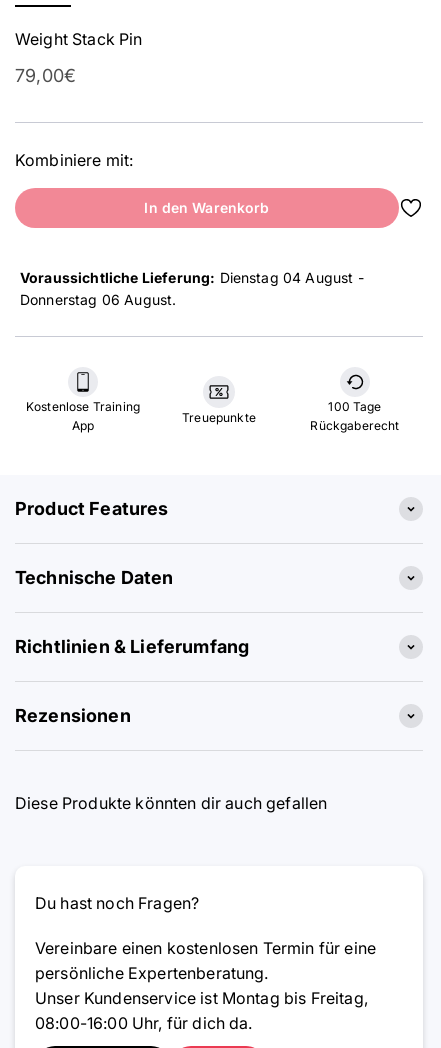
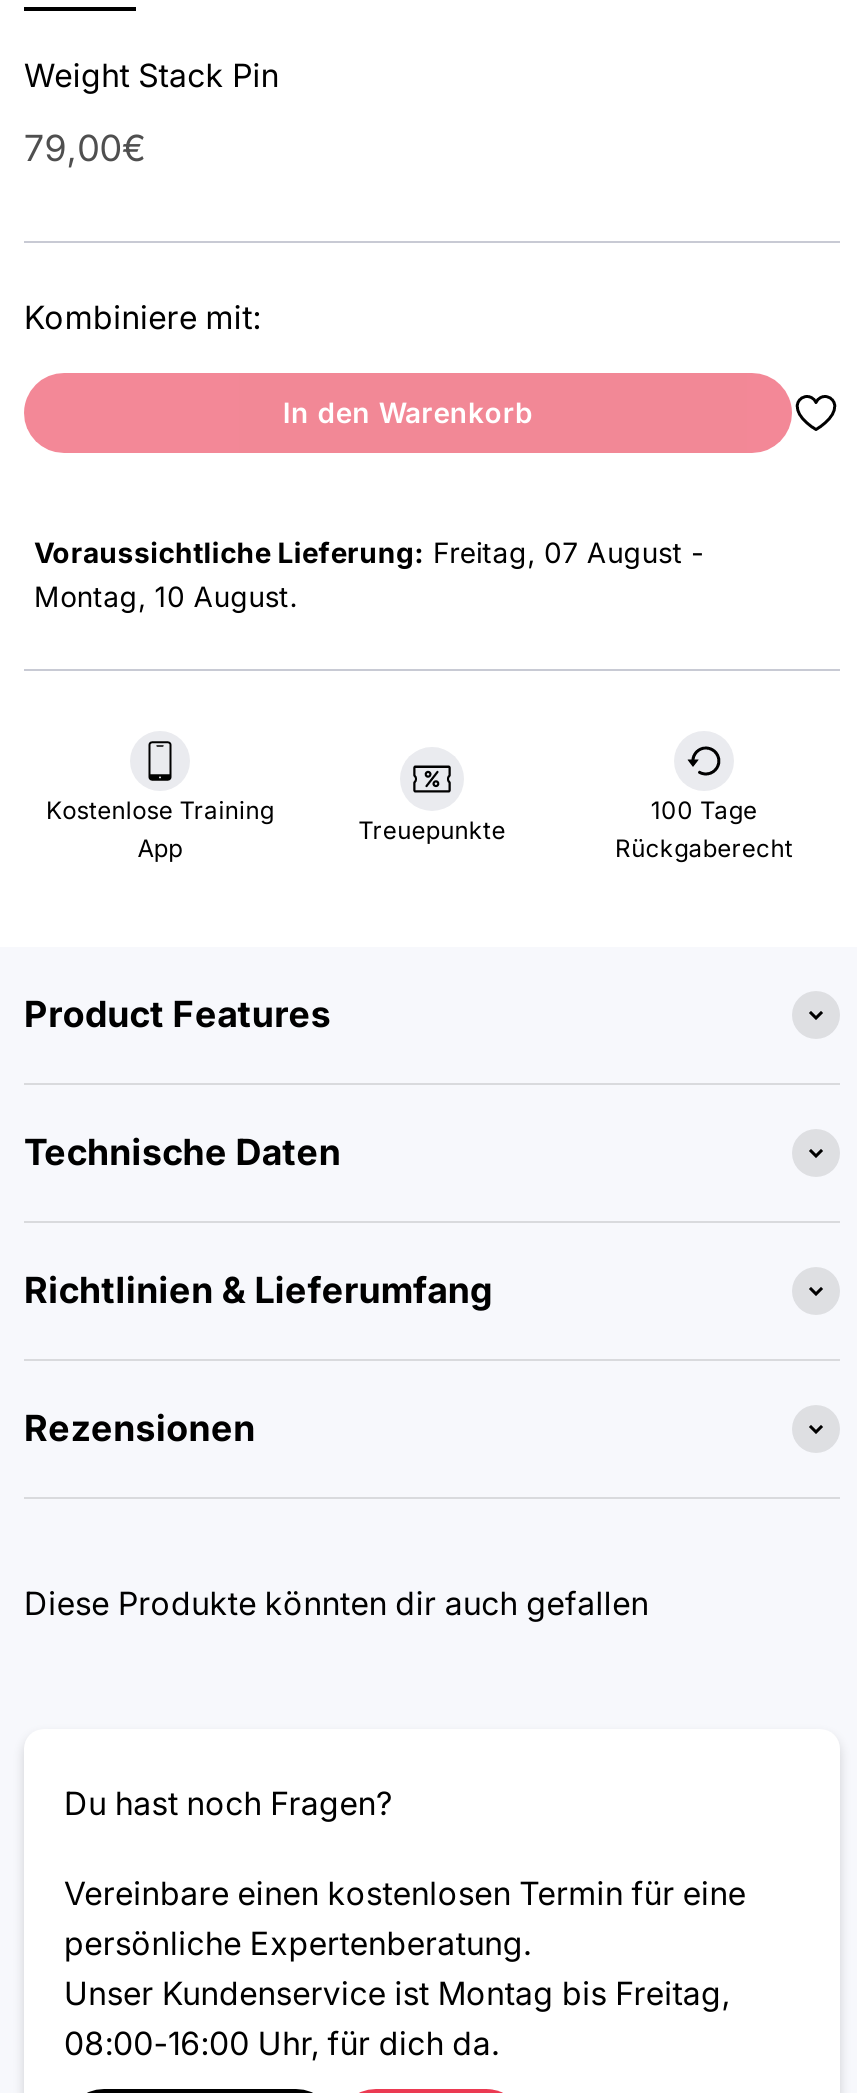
[20,269,364,286] Voraussichtliche Lieferung: Dienstag 04 August - -> [34,535,695,569] Voraussichtliche Lieferung: Freitag 07 August -
[20,291,176,308] Donnerstag 06 August. -> [34,579,289,613] Montag 10 August.

